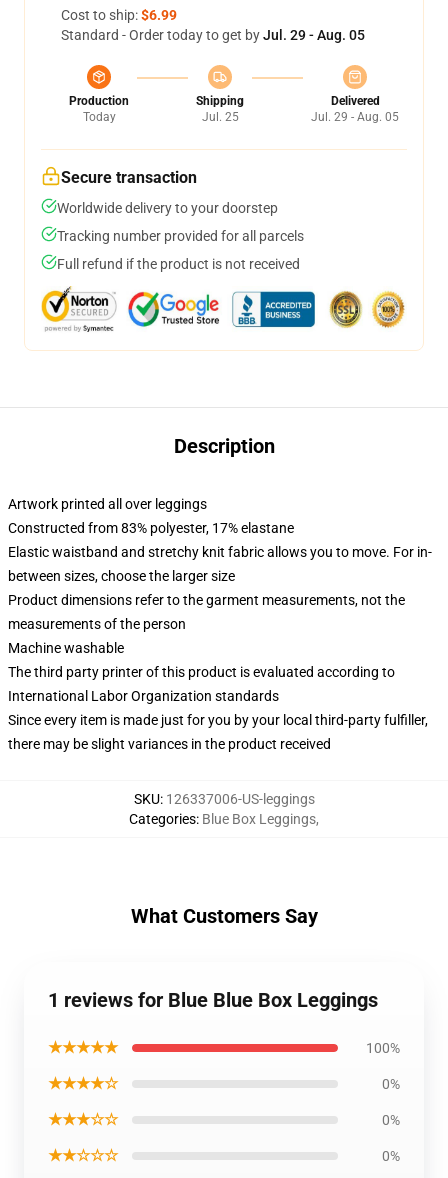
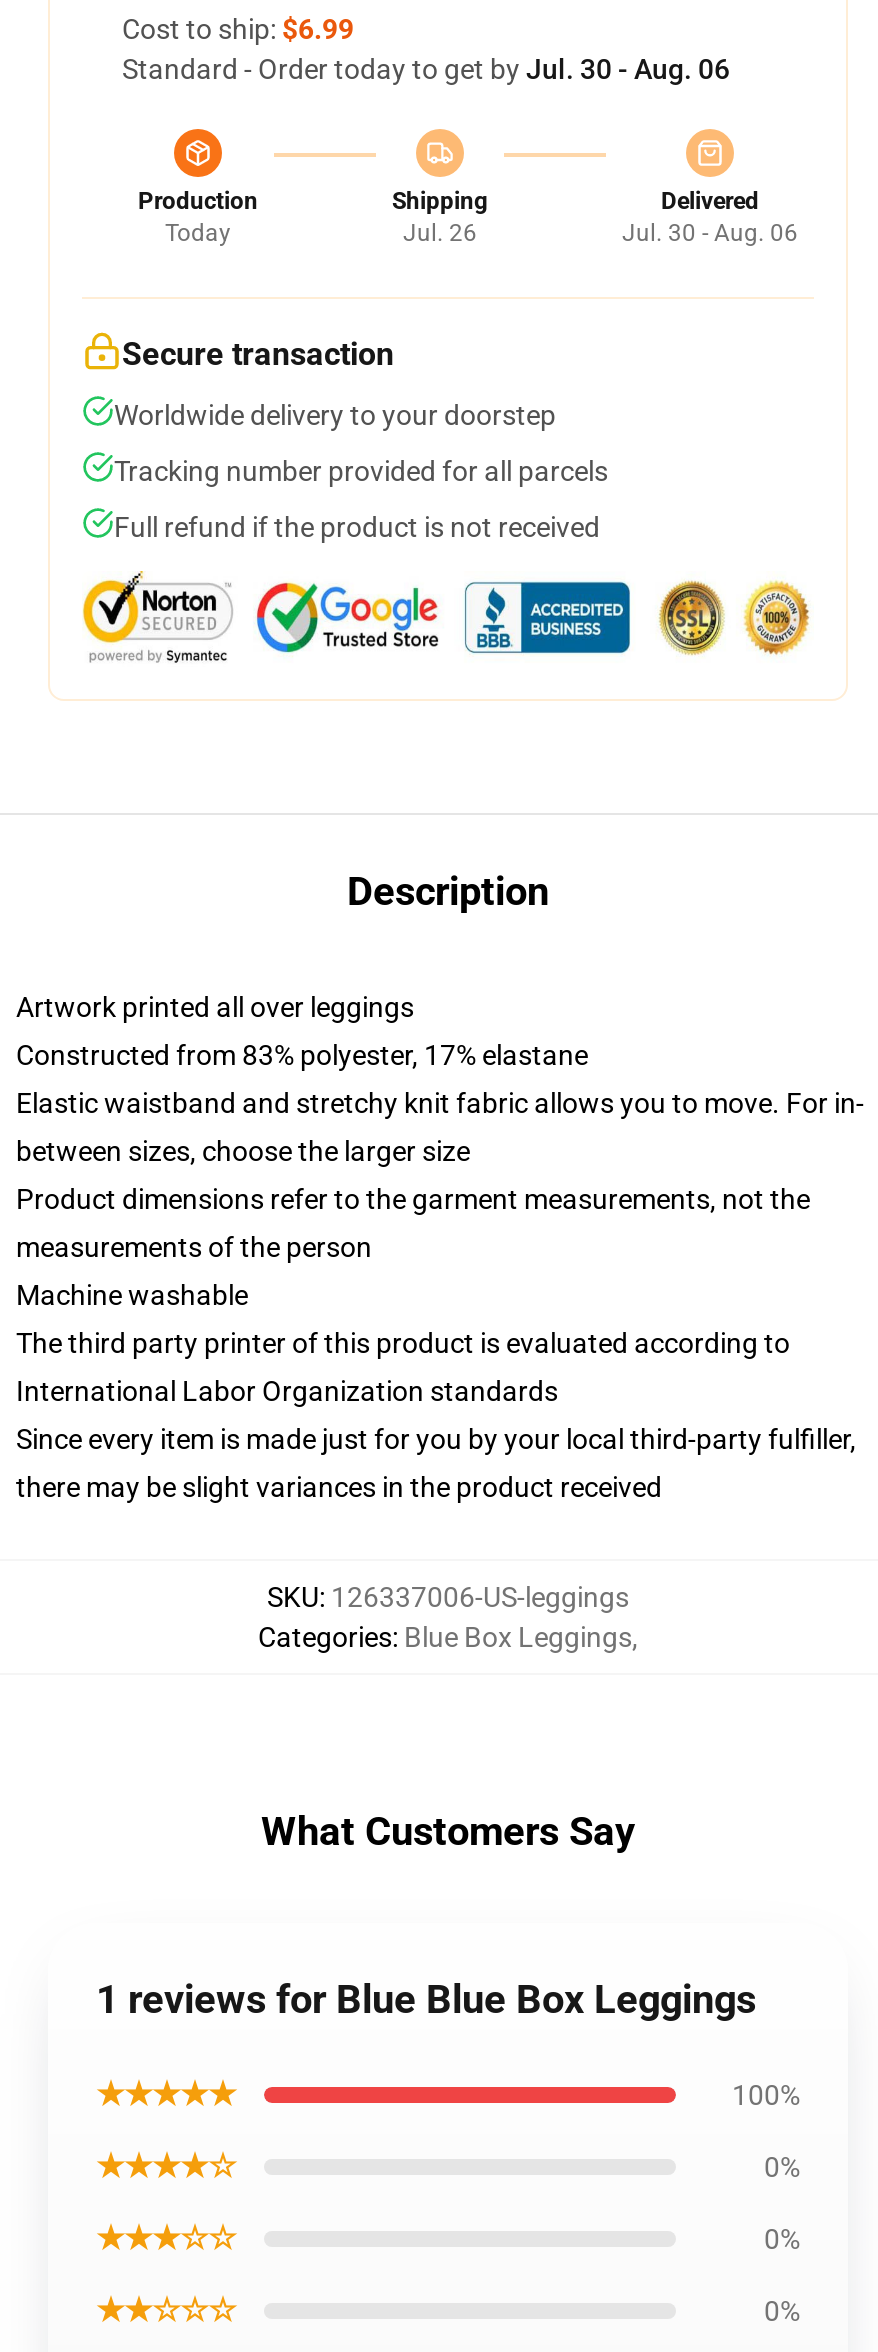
[61,27,365,43] Standard - Order today to get by Jul. 29 - Aug. 05 -> [122,53,730,85] Standard - Order today to get by Jul. 30 - Aug. 06
[201,110,238,124] Jul. 25 -> [403,219,477,247] Jul. 26
[311,110,399,124] Jul. 29 - Aug. 05 -> [622,219,798,247] Jul. 30 - Aug. 06

